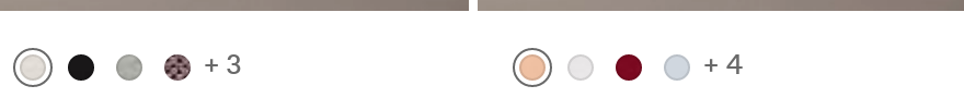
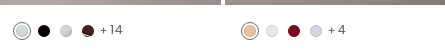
[204,45,242,80] + 3 -> [100,21,123,37] + 14

